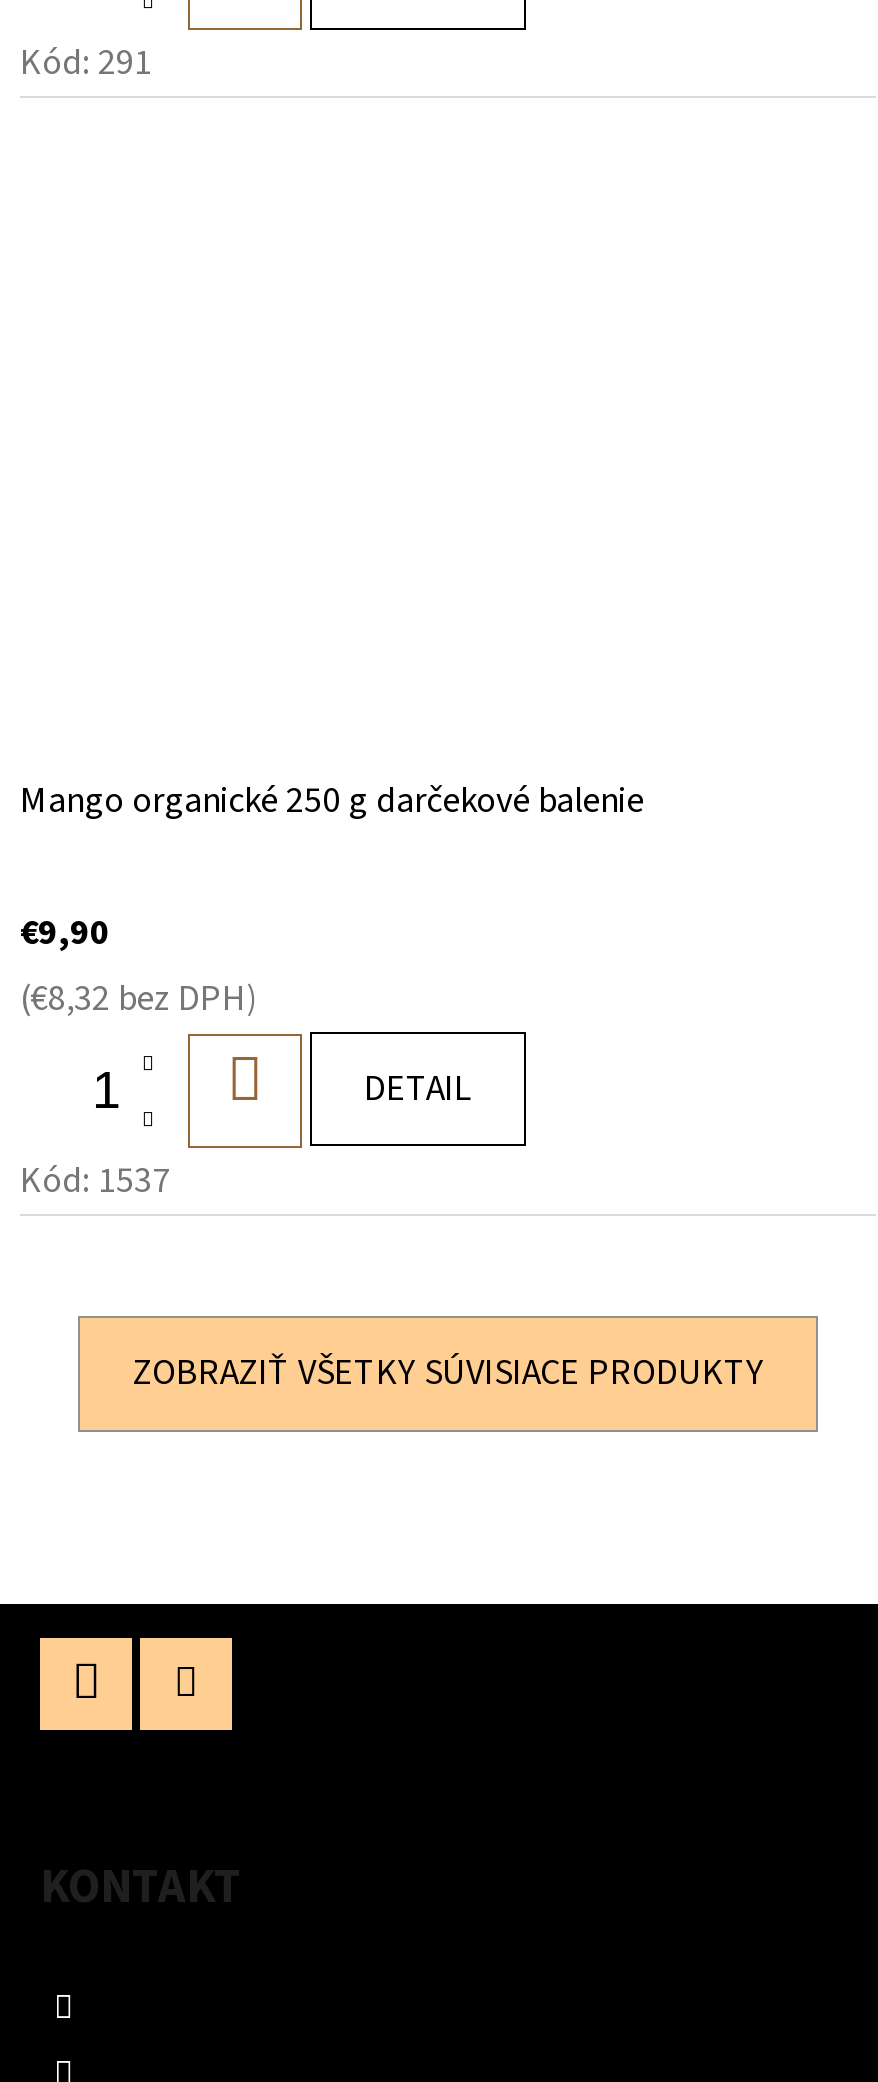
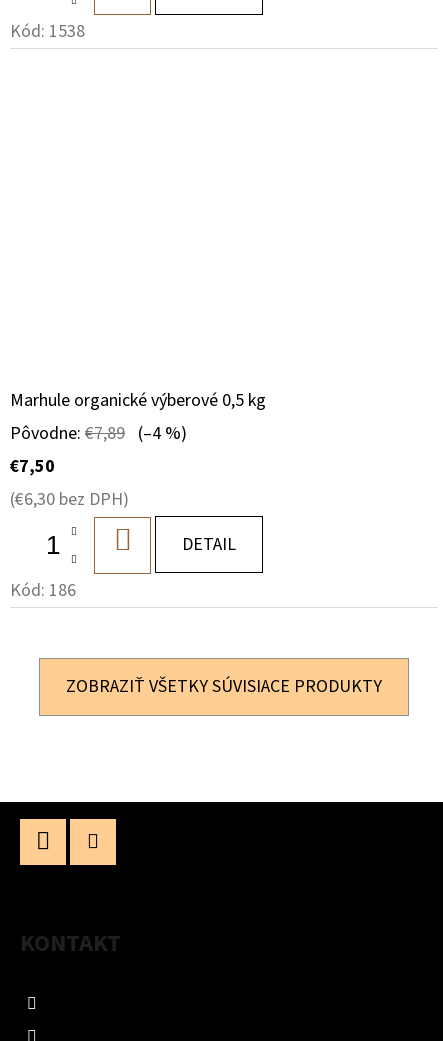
[20,39,152,89] Kód: 291 -> [10,19,85,44] Kód: 1538
[20,777,644,1025] Mango organické 250 g darčekové balenie | €9,90 | (€8,32 bez DPH) -> [10,388,266,512] Marhule organické výberové 0,5 kg | Pôvodne: €7,89 (–4 %) | €7,50 | (€6,30 bez DPH)
[20,1156,170,1206] Kód: 1537 -> [10,578,76,603] Kód: 186

